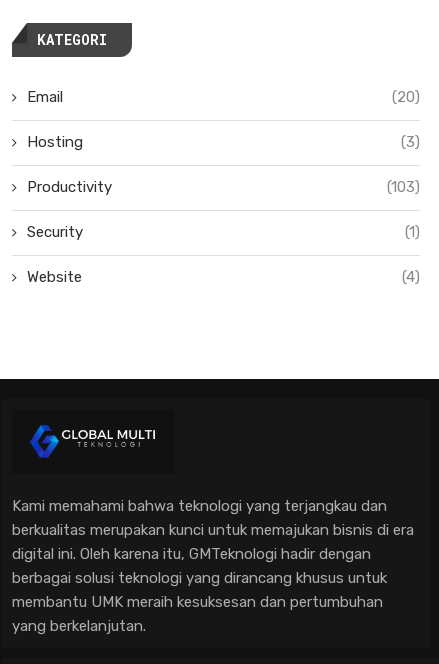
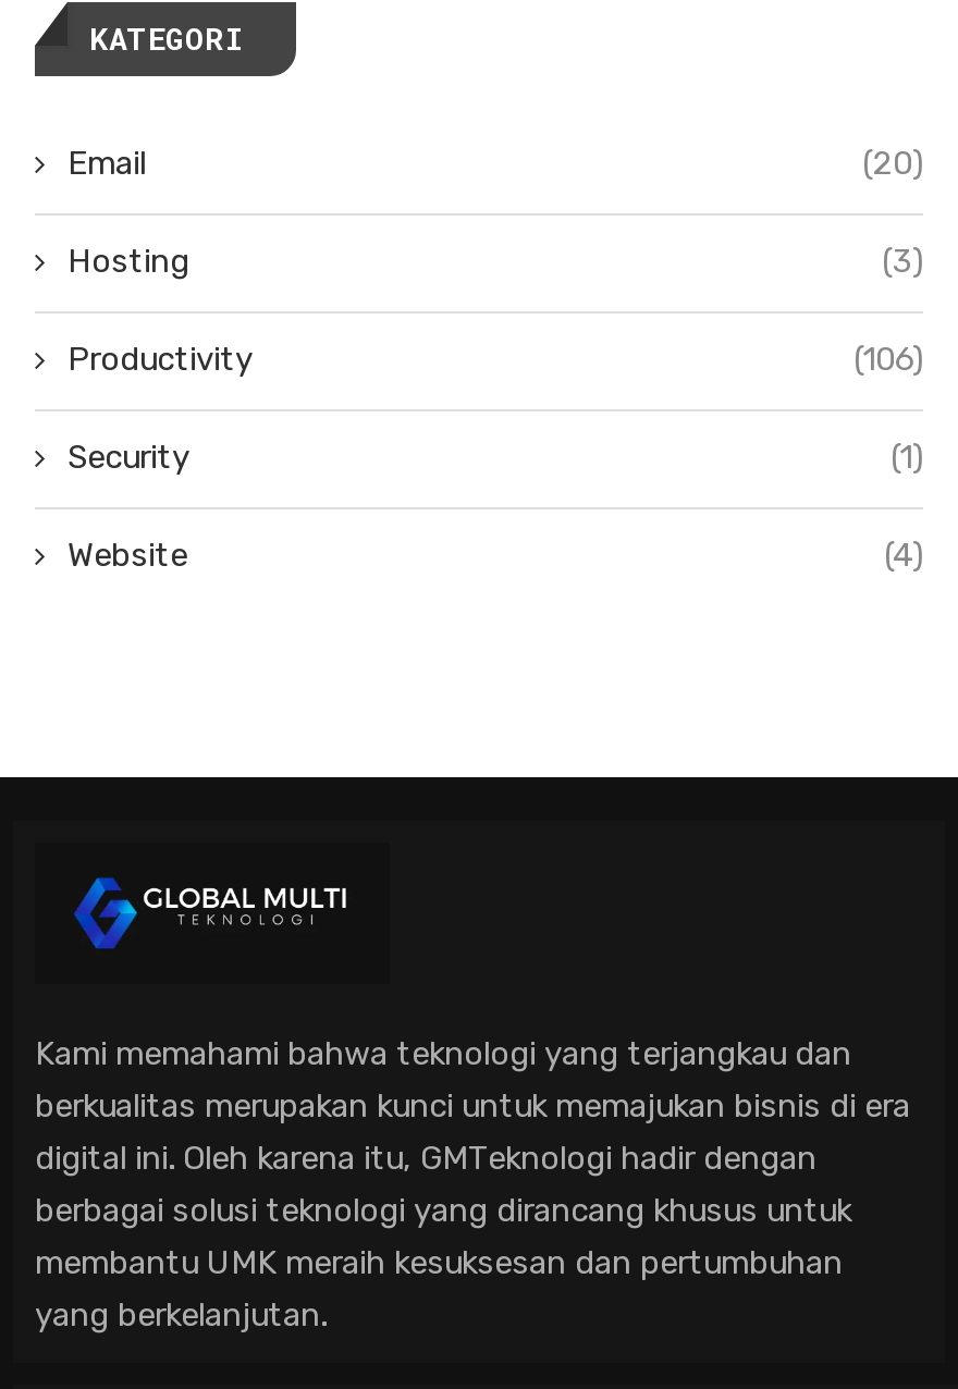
[387,178,420,196] (103) -> [853,340,923,379] (106)

